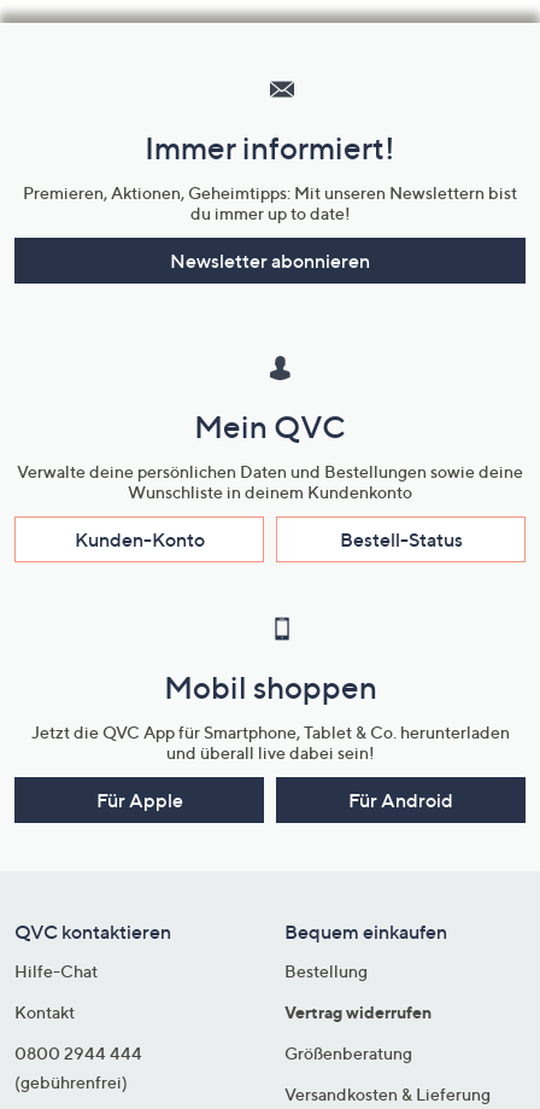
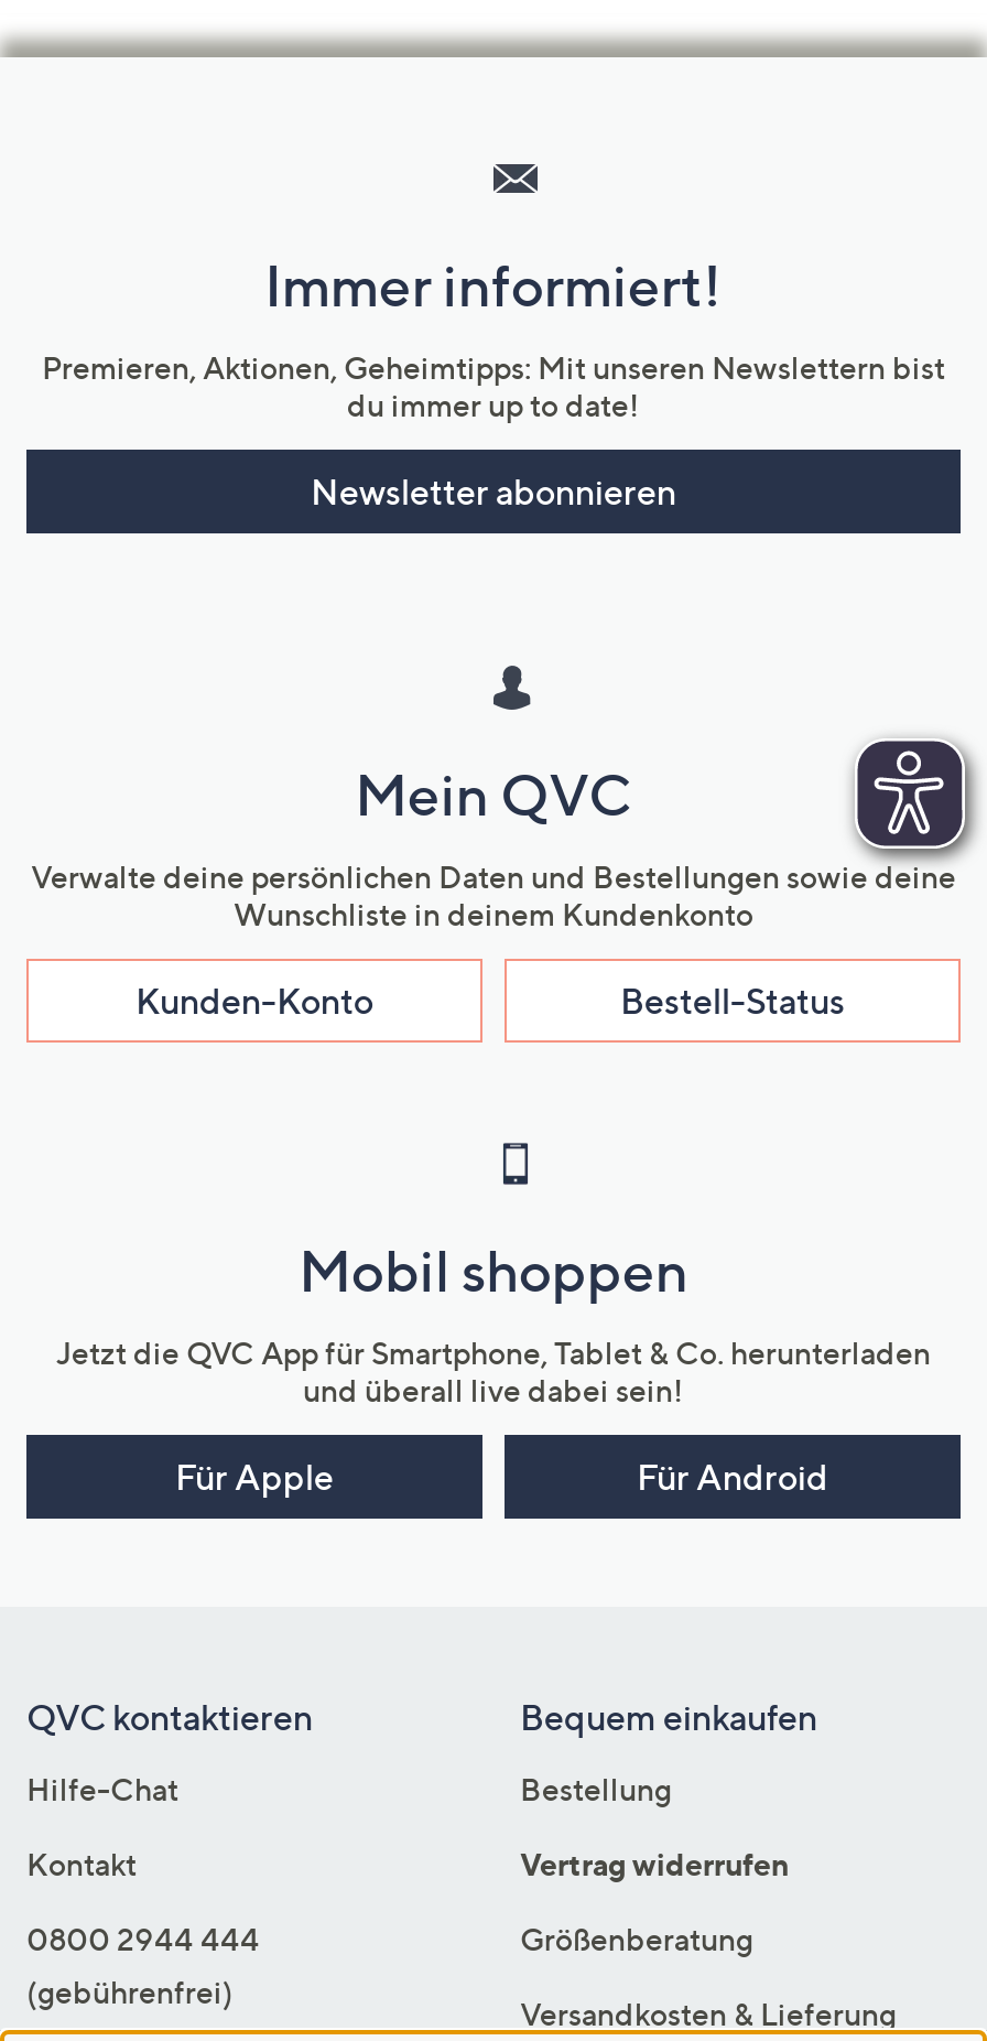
none -> [850,736,978,853] [image]

